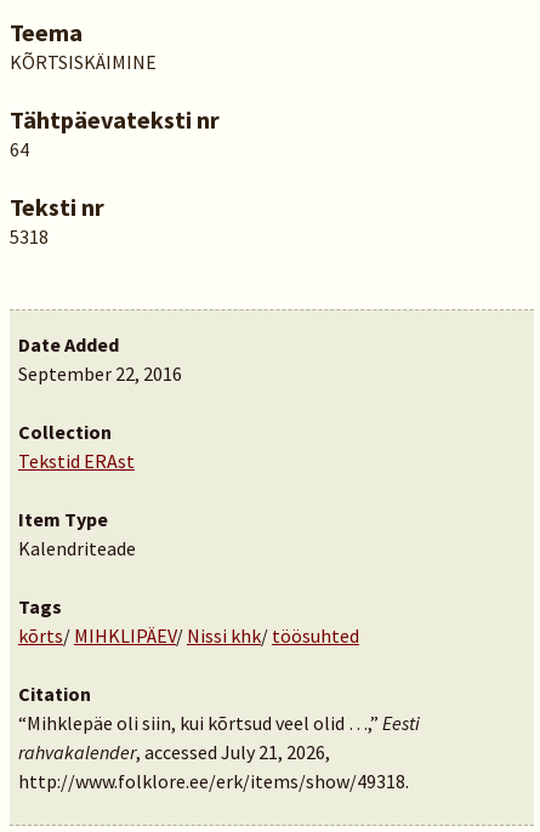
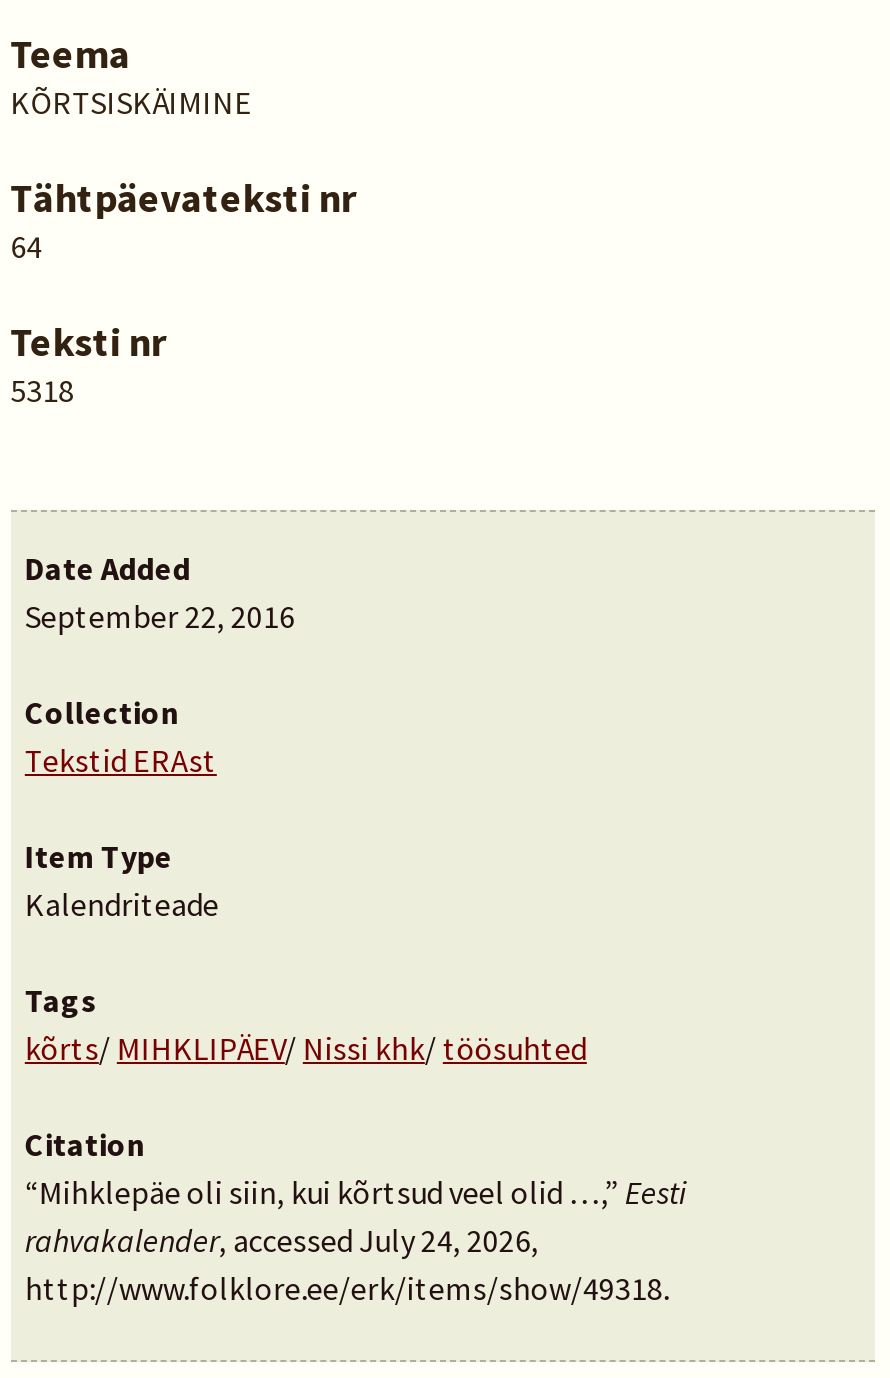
[18,740,330,764] rahvakalender, accessed July 21, 2026, -> [25,1220,539,1260] rahvakalender, accessed July 24, 2026,

